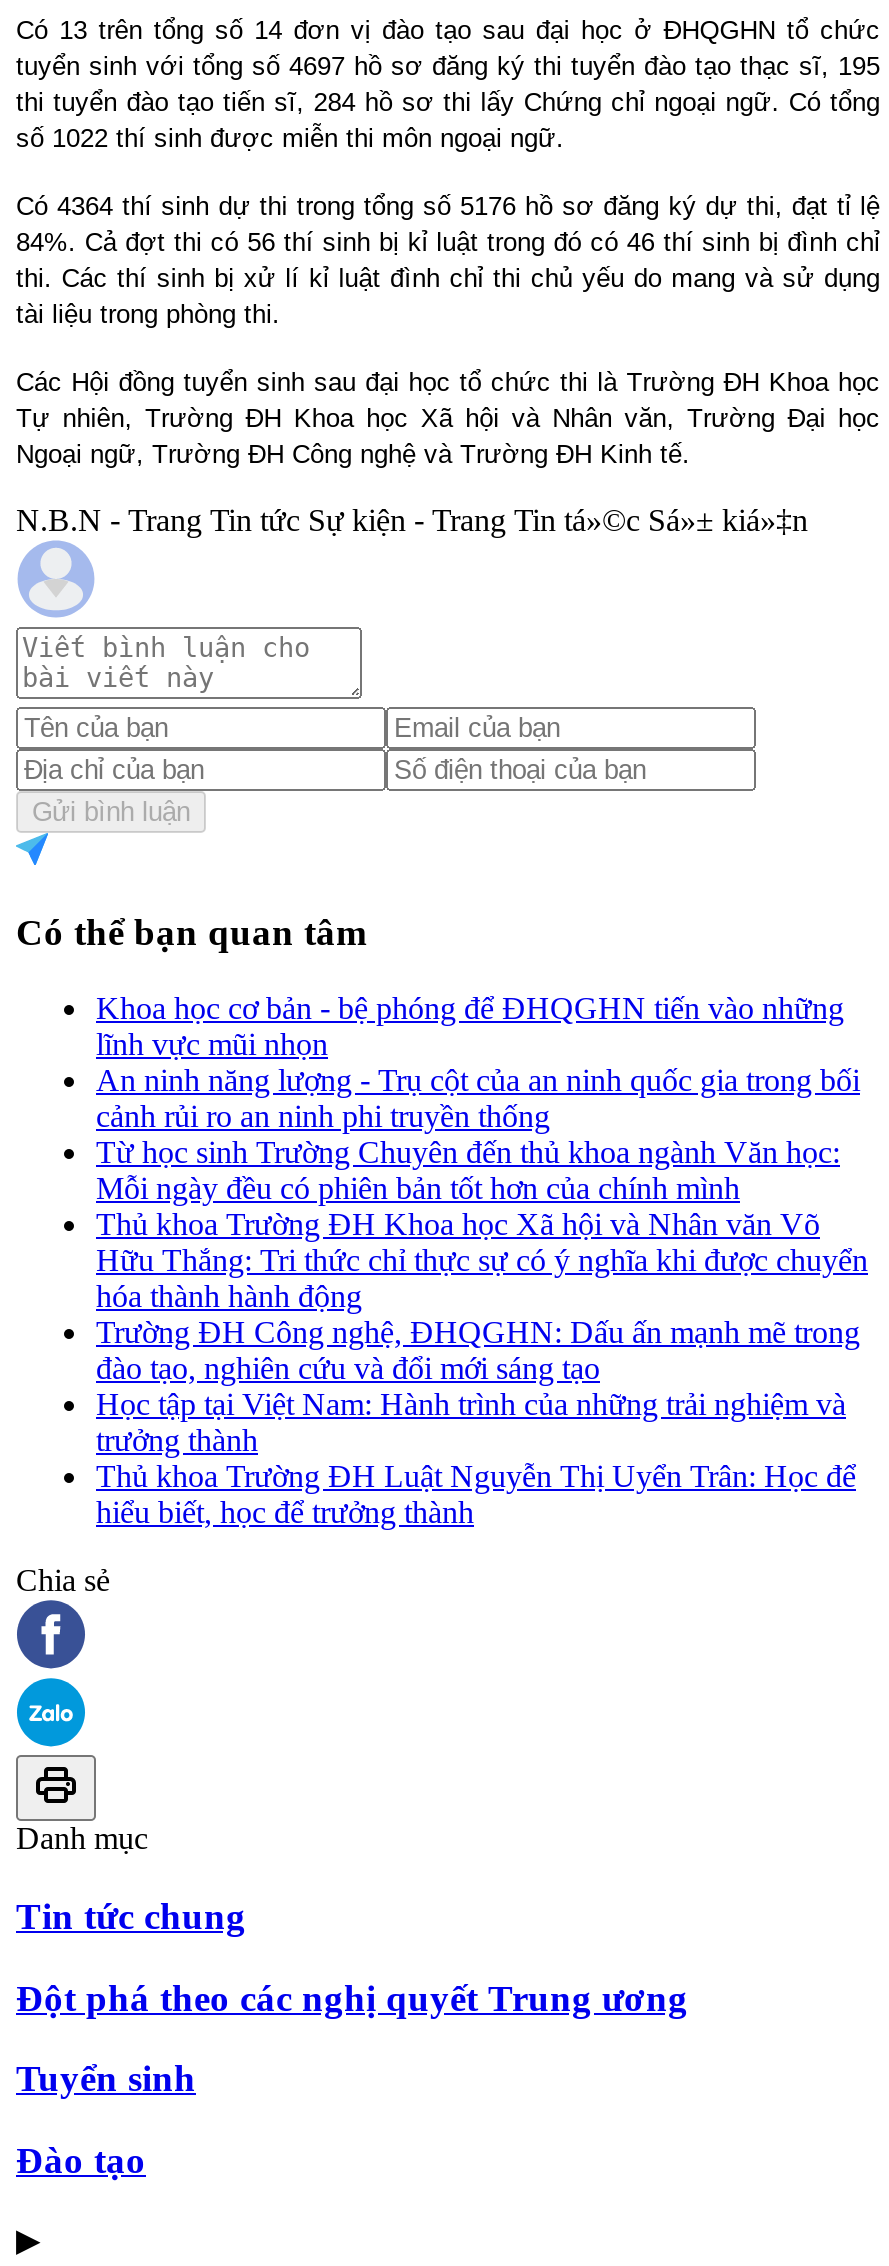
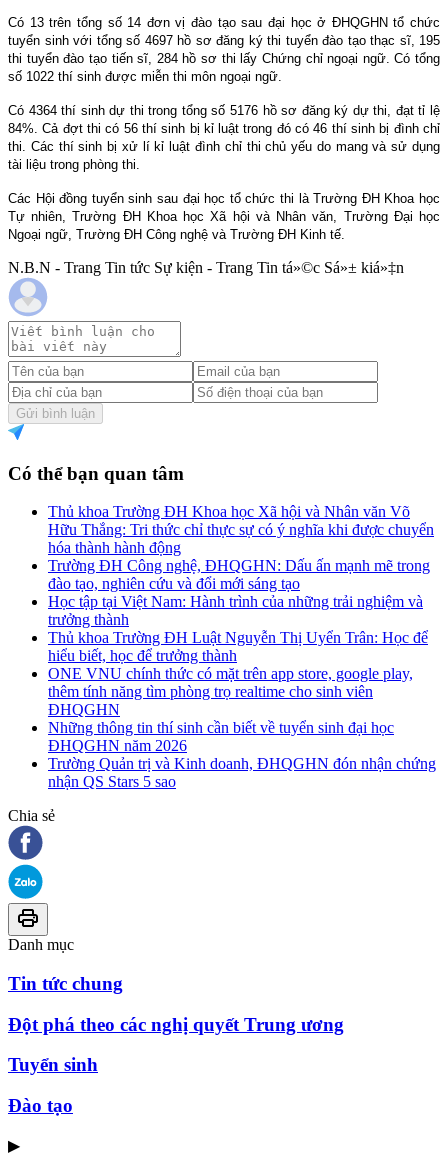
[96,991,860,1205] Khoa học cơ bản - bệ phóng để ĐHQGHN tiến vào những | lĩnh vực mũi nhọn | An ninh năng lượng - Trụ cột của an ninh quốc gia trong bối | cảnh rủi ro an ninh phi truyền thống | Từ học sinh Trường Chuyên đến thủ khoa ngành Văn học: | Mỗi ngày đều có phiên bản tốt hơn của chính mình -> none
moved [96,1207,868,1529] -> [48,503,434,664]: Thủ khoa Trường ĐH Khoa học Xã hội và Nhân văn Võ | Hữu Thắng: Tri thức chỉ thực sự có ý nghĩa khi được chuyển | hóa thành hành động | ... | Thủ khoa Trường ĐH Luật Nguyễn Thị Uyển Trân: Học để | hiểu biết, học để trưởng thành
none -> [48,665,436,790] ONE VNU chính thức có mặt trên app store, google play, | thêm tính năng tìm phòng trọ realtime cho sinh viên | ĐHQGHN | Những thông tin thí sinh cần biết về tuyển sinh đại học | ĐHQGHN năm 2026 | Trường Quản trị và Kinh doanh, ĐHQGHN đón nhận chứng | nhận QS Stars 5 sao

